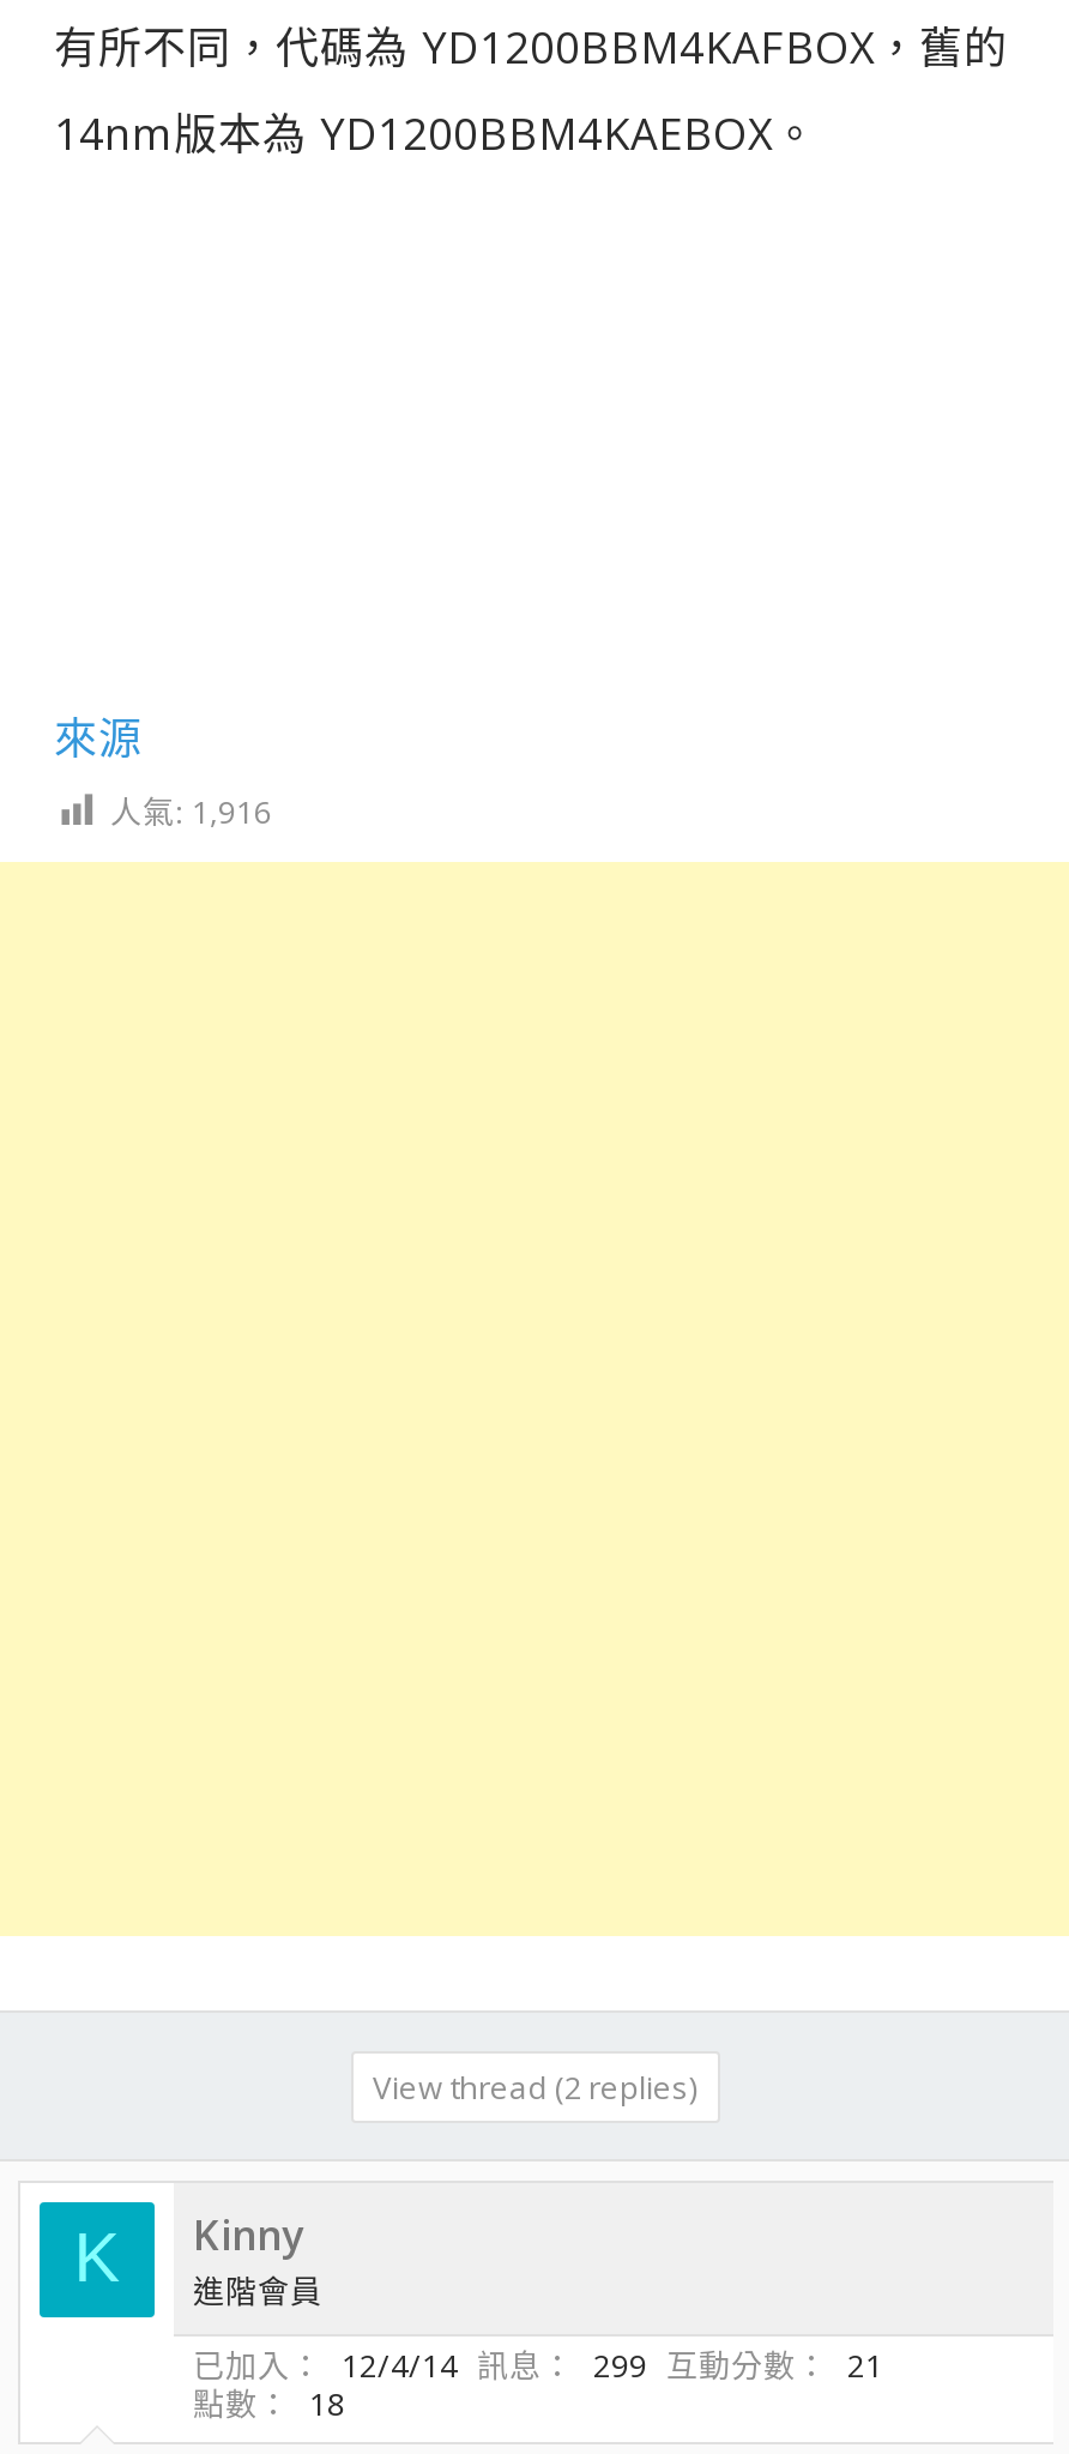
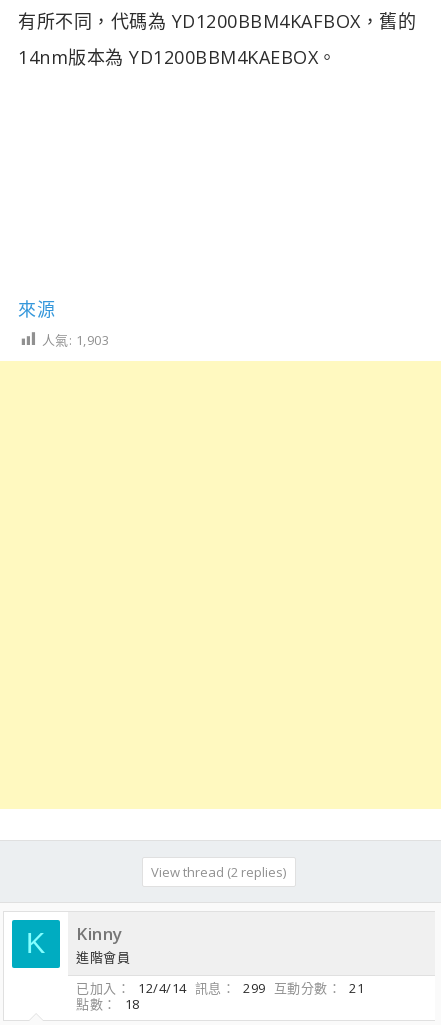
[110,789,272,832] 人氣: 1,916 -> [41,330,109,348] 人氣: 1,903

